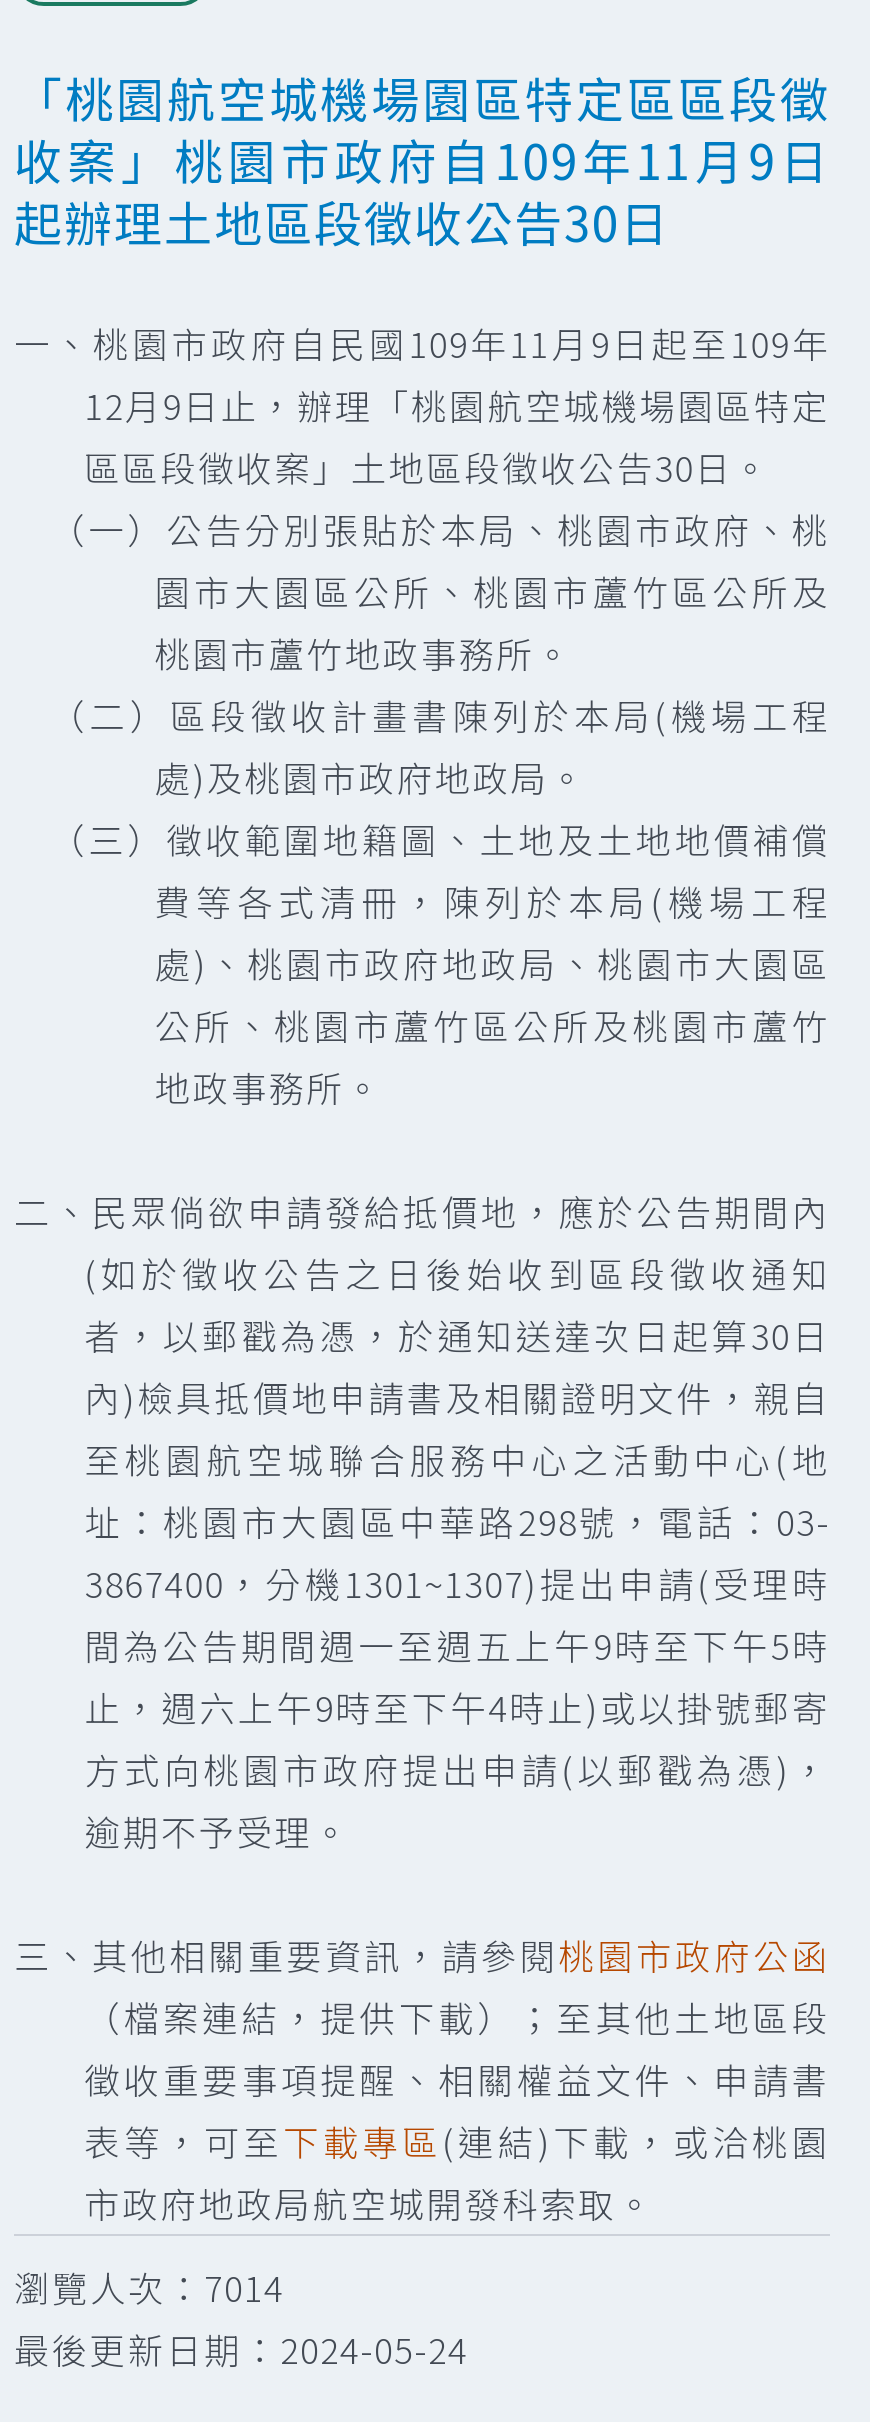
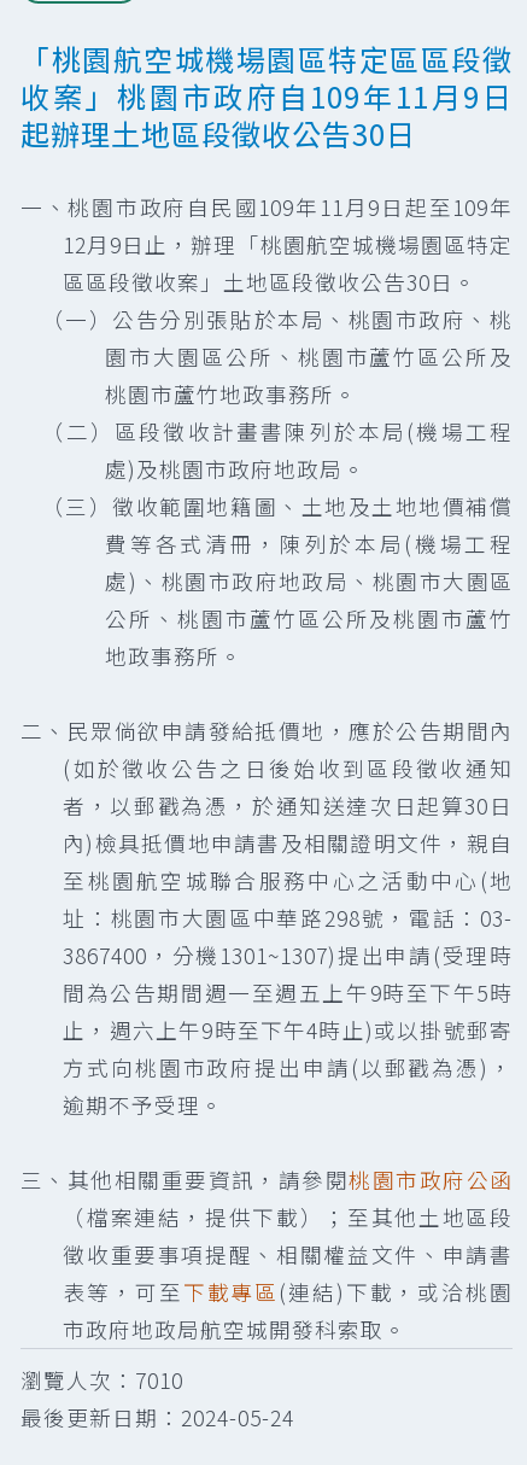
[14,2262,284,2312] 瀏覽人次：7014 -> [21,1365,183,1395] 瀏覽人次：7010

